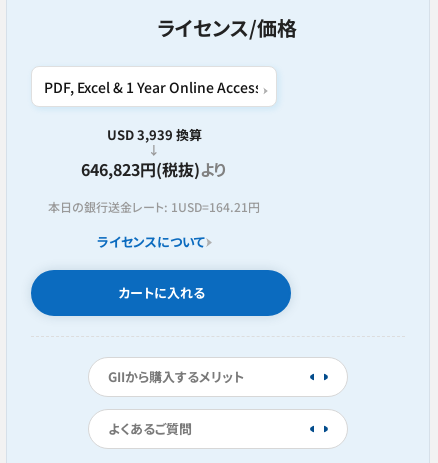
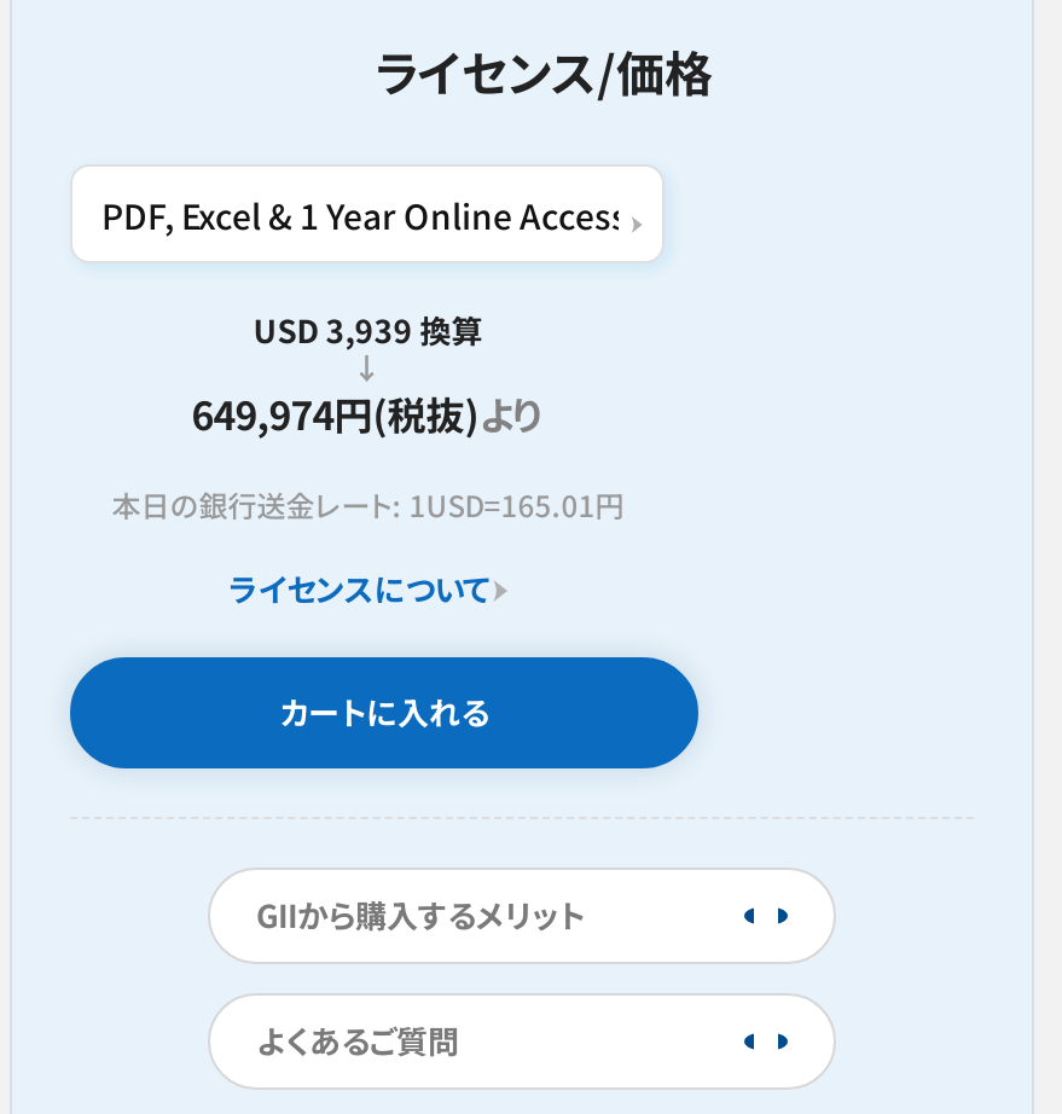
[81,157,227,181] 646,823円(税抜)より -> [191,384,544,442] 649,974円(税抜)より
[48,198,260,215] 本日の銀行送金レート: 1USD=164.21円 -> [112,483,624,524] 本日の銀行送金レート: 1USD=165.01円

